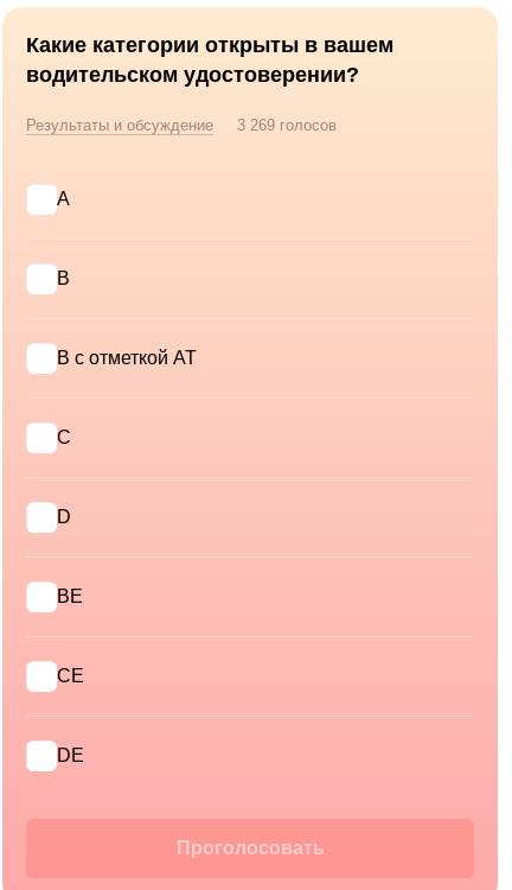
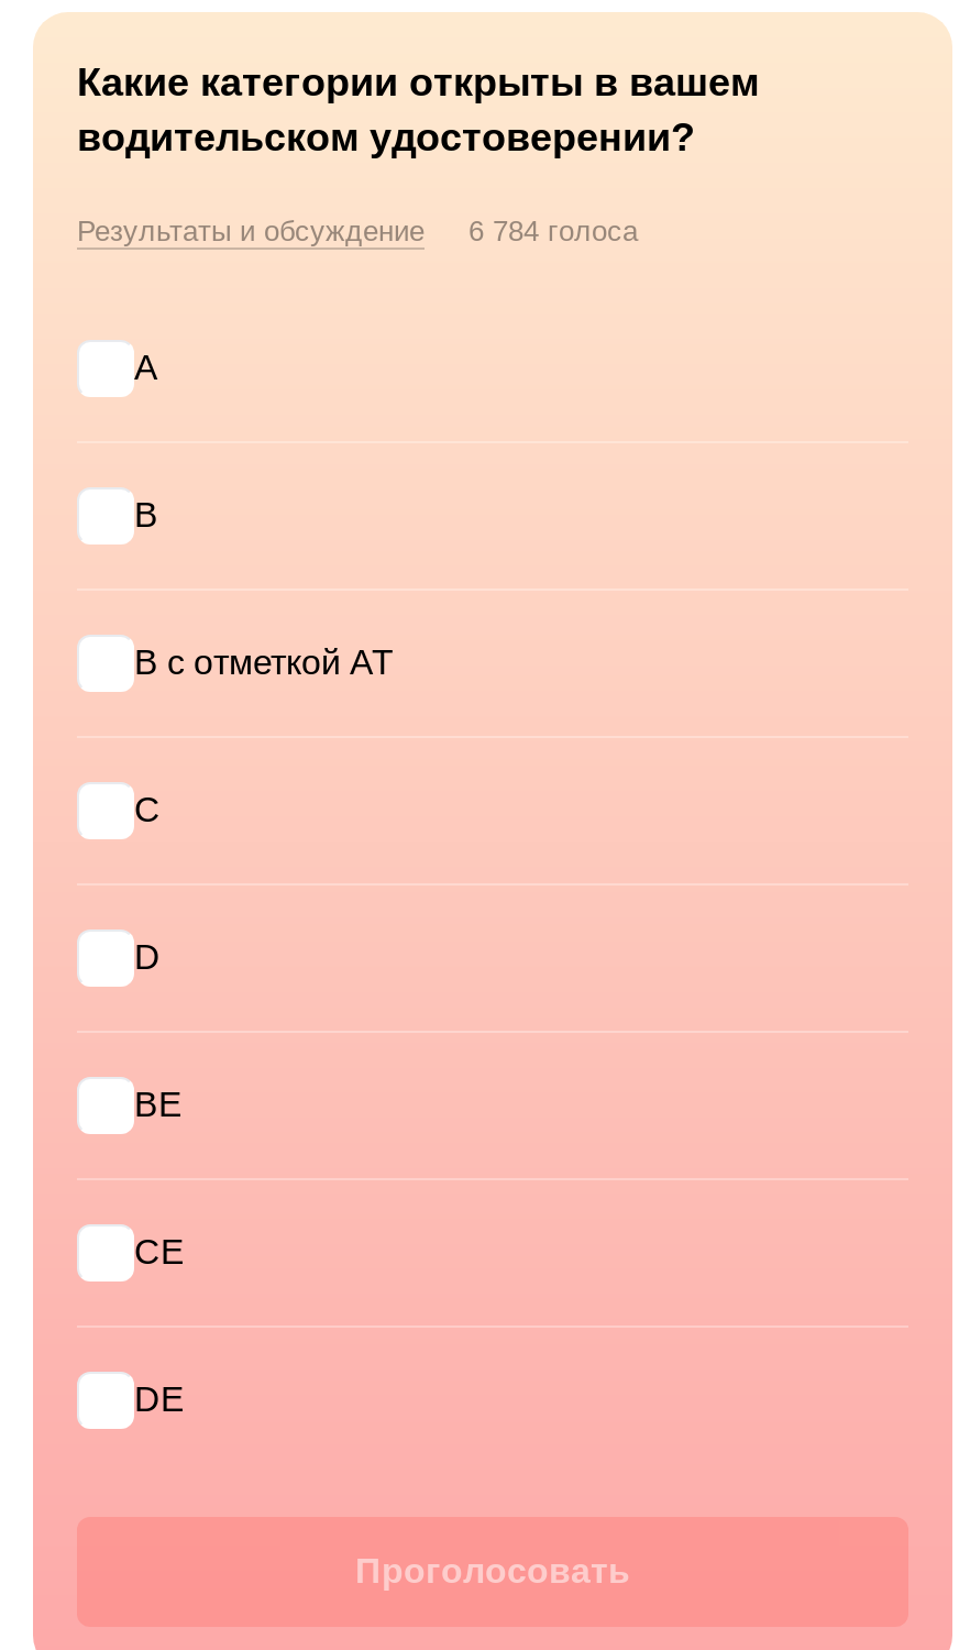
[26,116,337,134] Результаты и обсуждение 3 269 голосов -> [77,215,638,248] Результаты и обсуждение 6 784 голоса

